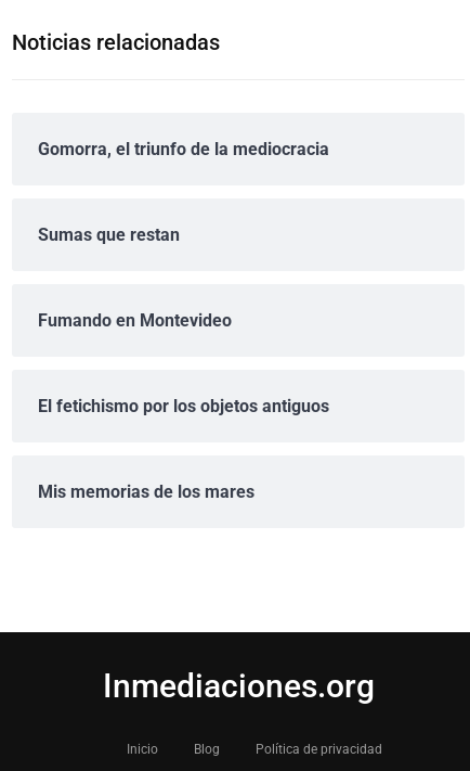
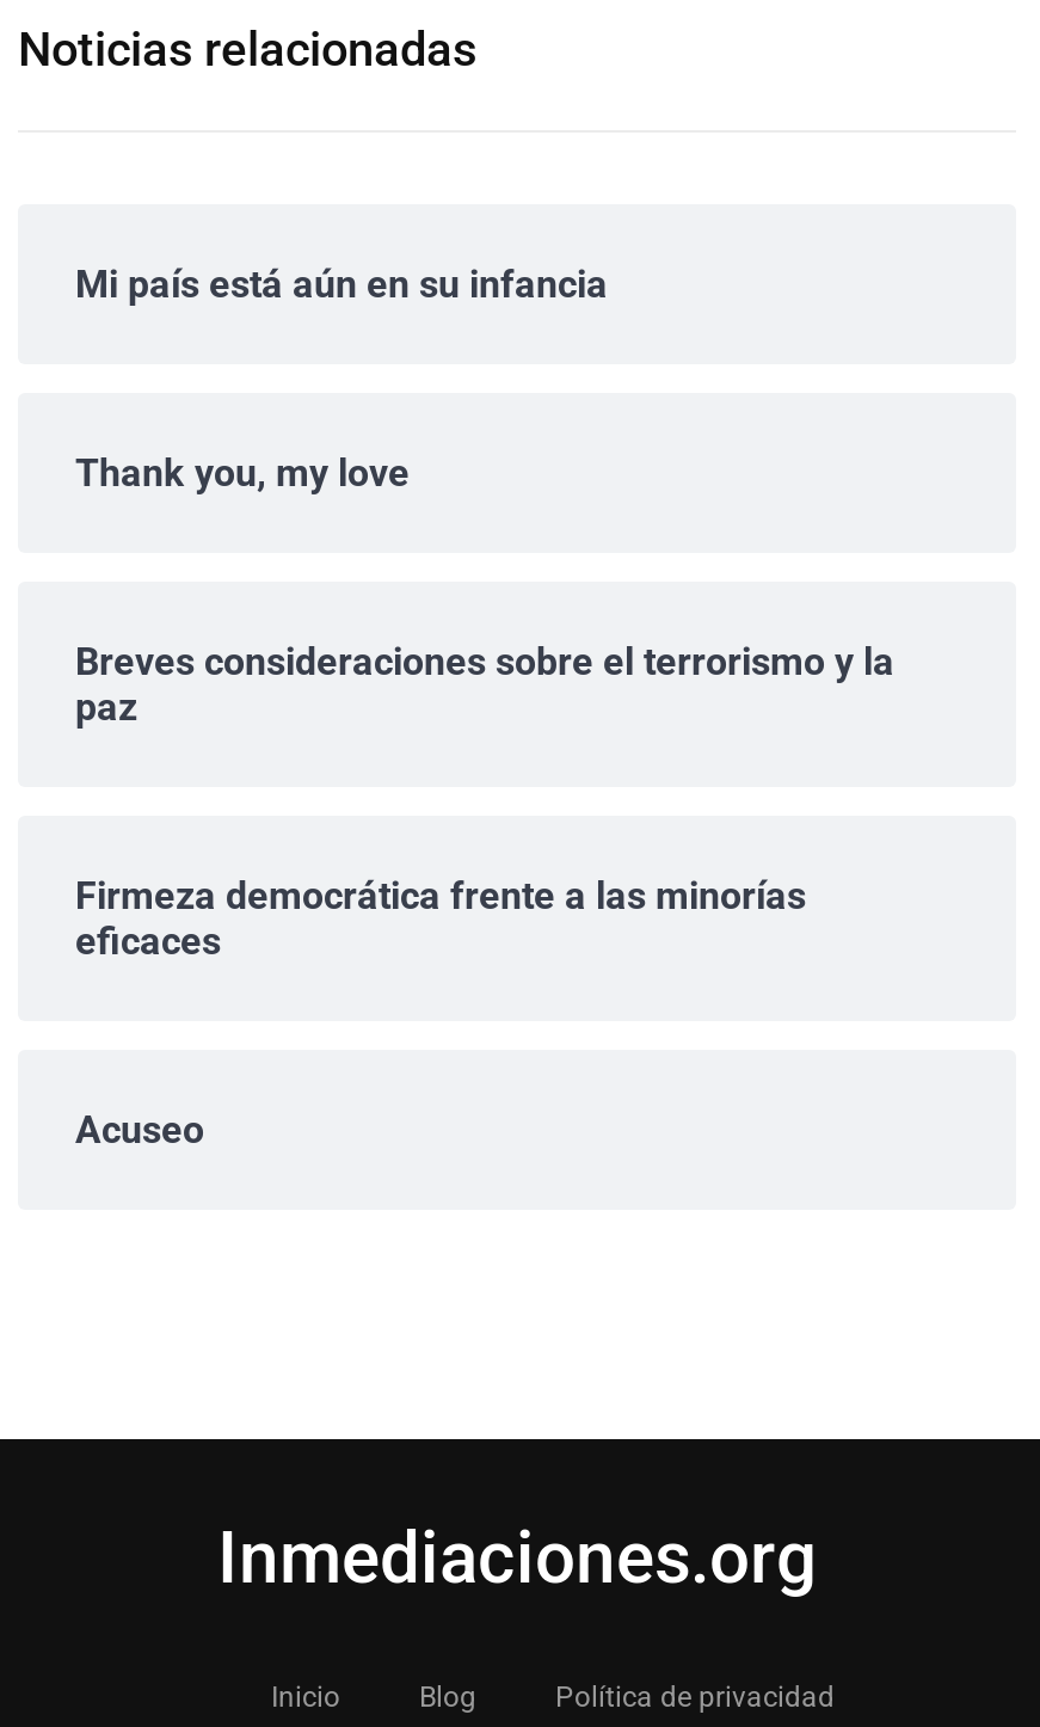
[38,138,329,159] Gomorra, el triunfo de la mediocracia -> [75,261,608,306] Mi país está aún en su infancia
[38,224,180,245] Sumas que restan -> [75,450,410,495] Thank you, my love
[38,310,232,330] Fumando en Montevideo -> [75,638,894,729] Breves consideraciones sobre el terrorismo y la | paz
[38,395,329,416] El fetichismo por los objetos antiguos -> [75,872,806,963] Firmeza democrática frente a las minorías | eficaces
[38,481,254,502] Mis memorias de los mares -> [75,1106,204,1152] Acuseo

